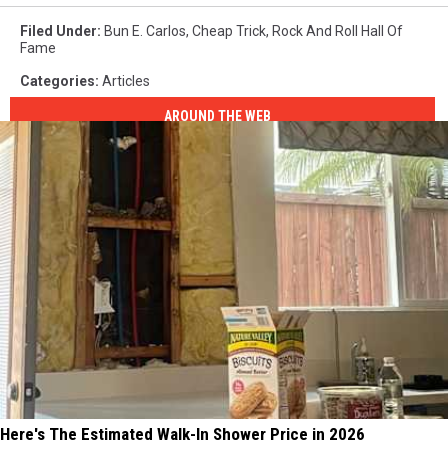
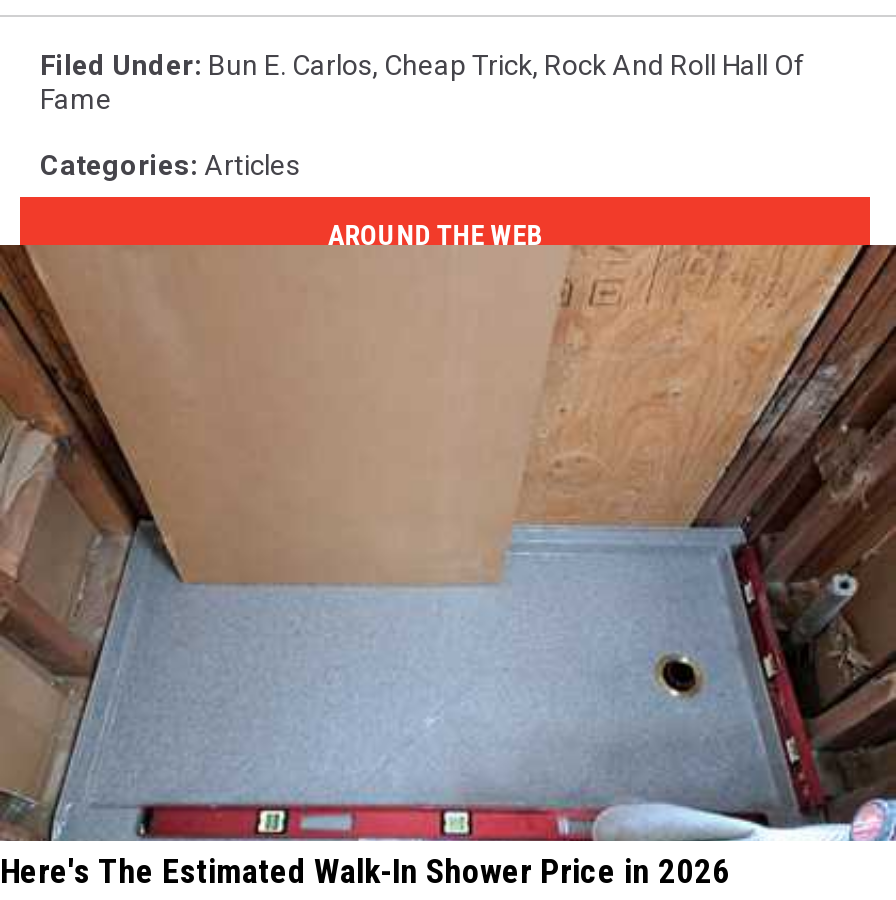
[3,120,445,420] [image] -> [6,243,890,843] [image]

